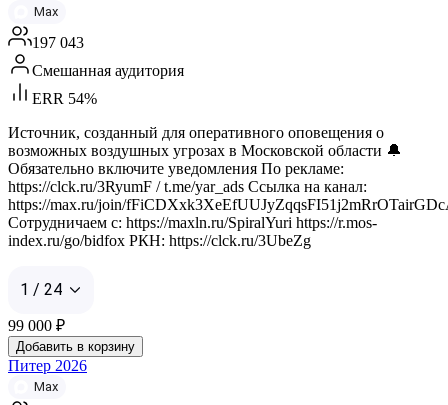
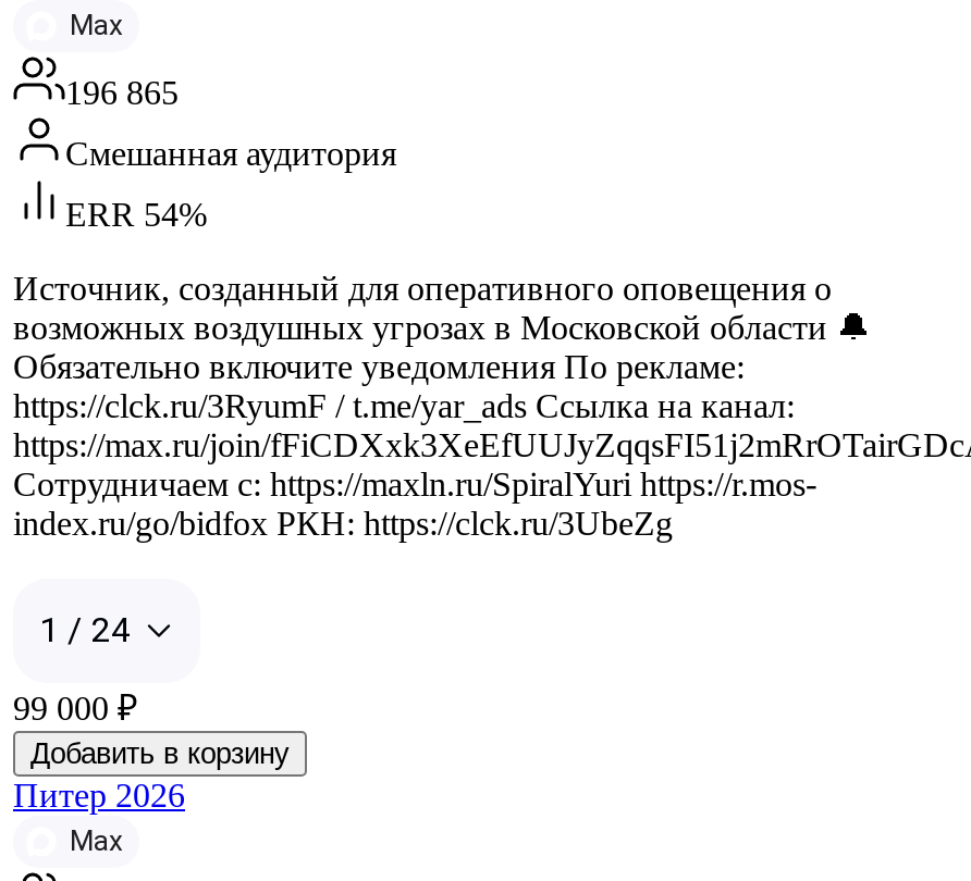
[32,34,84,51] 197 043 -> [65,73,179,110] 196 865

